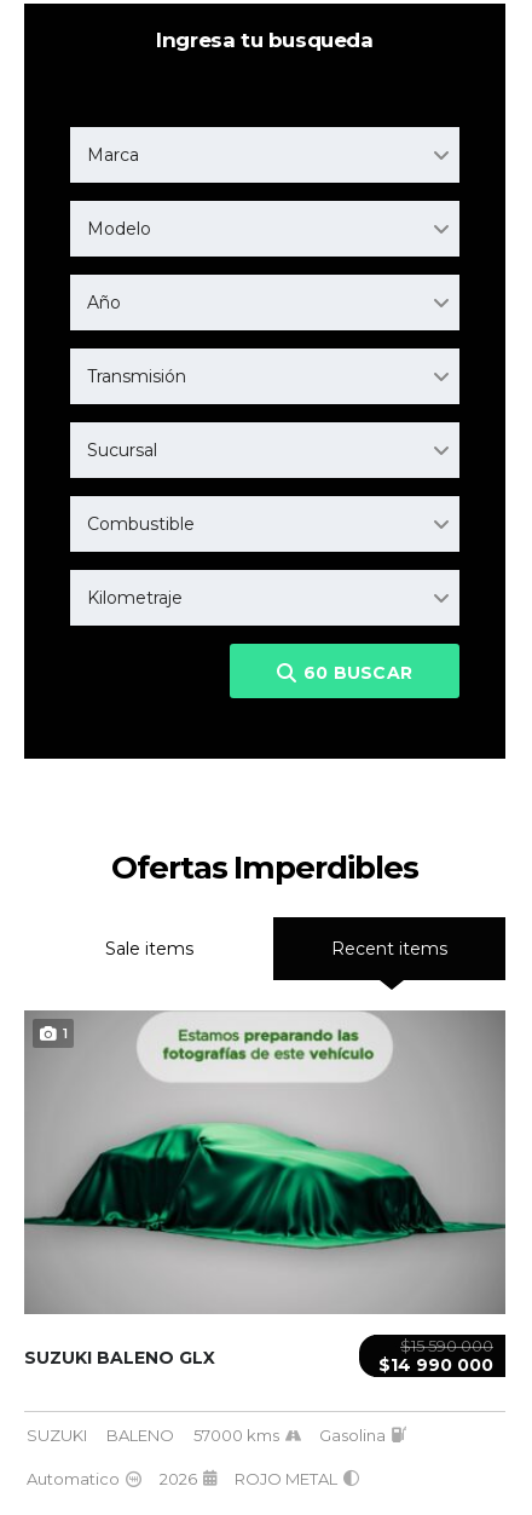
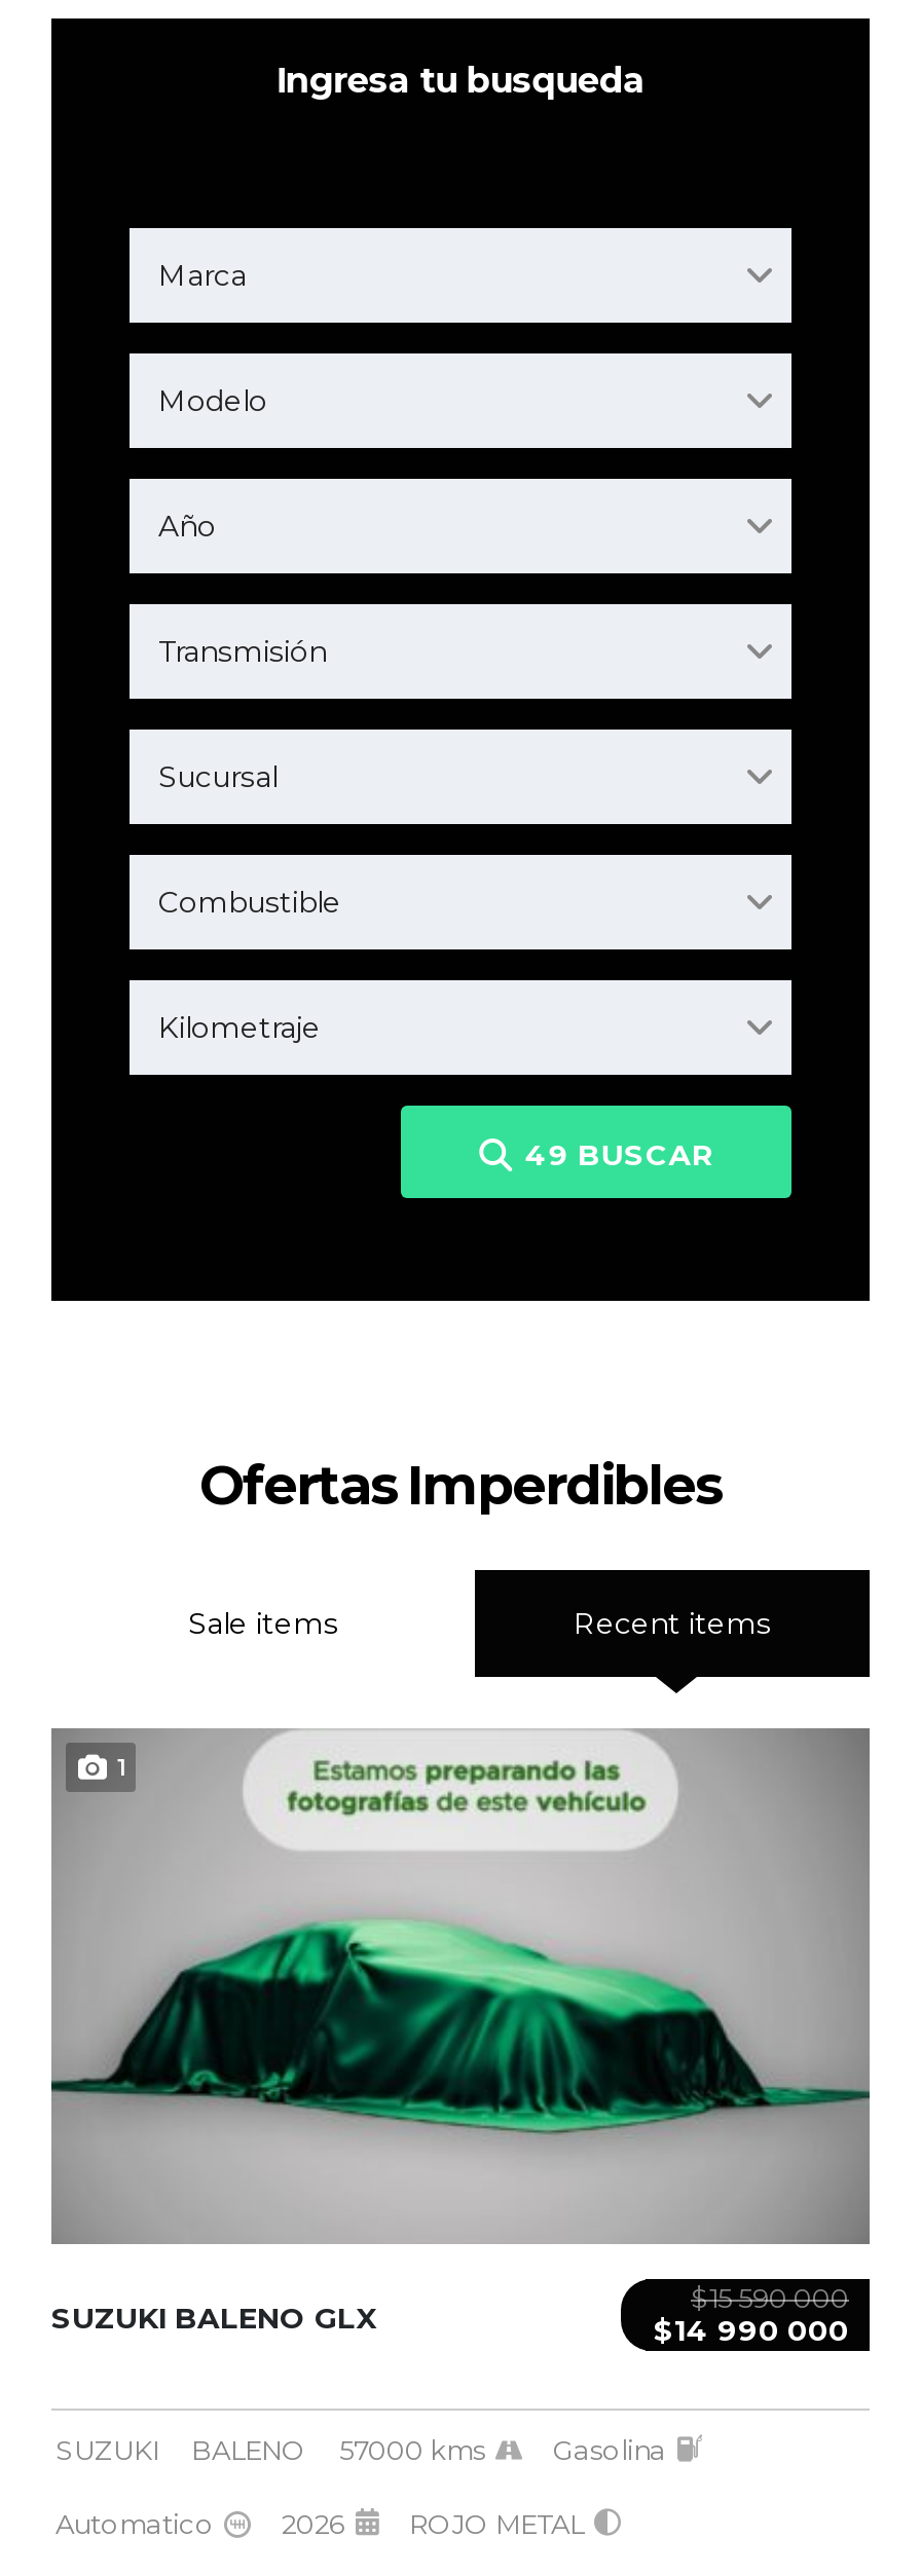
[303,661,413,683] 60 BUSCAR -> [525,1136,713,1173] 49 BUSCAR

